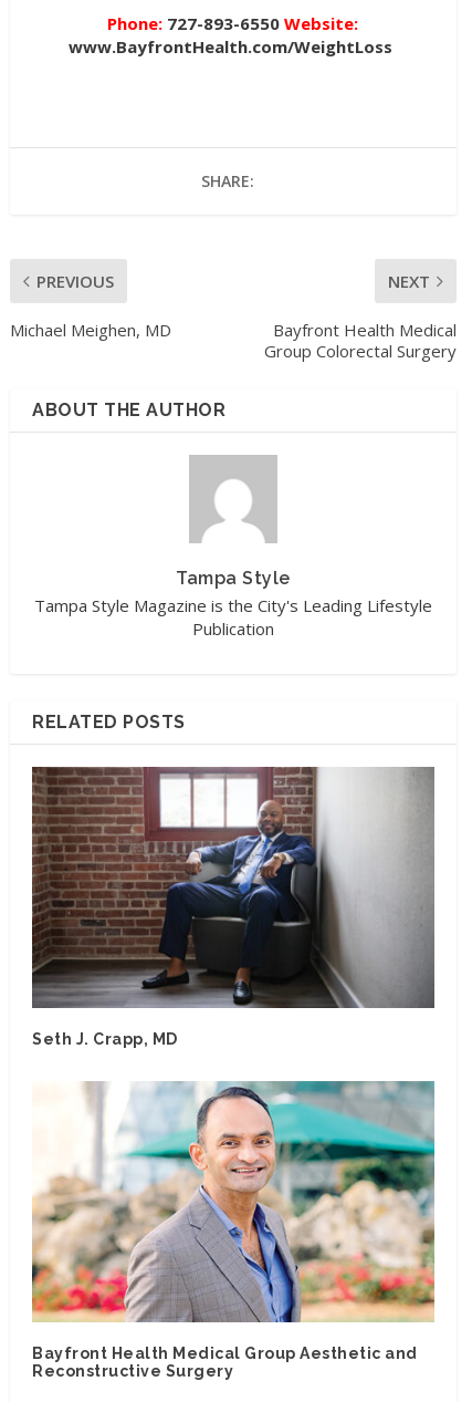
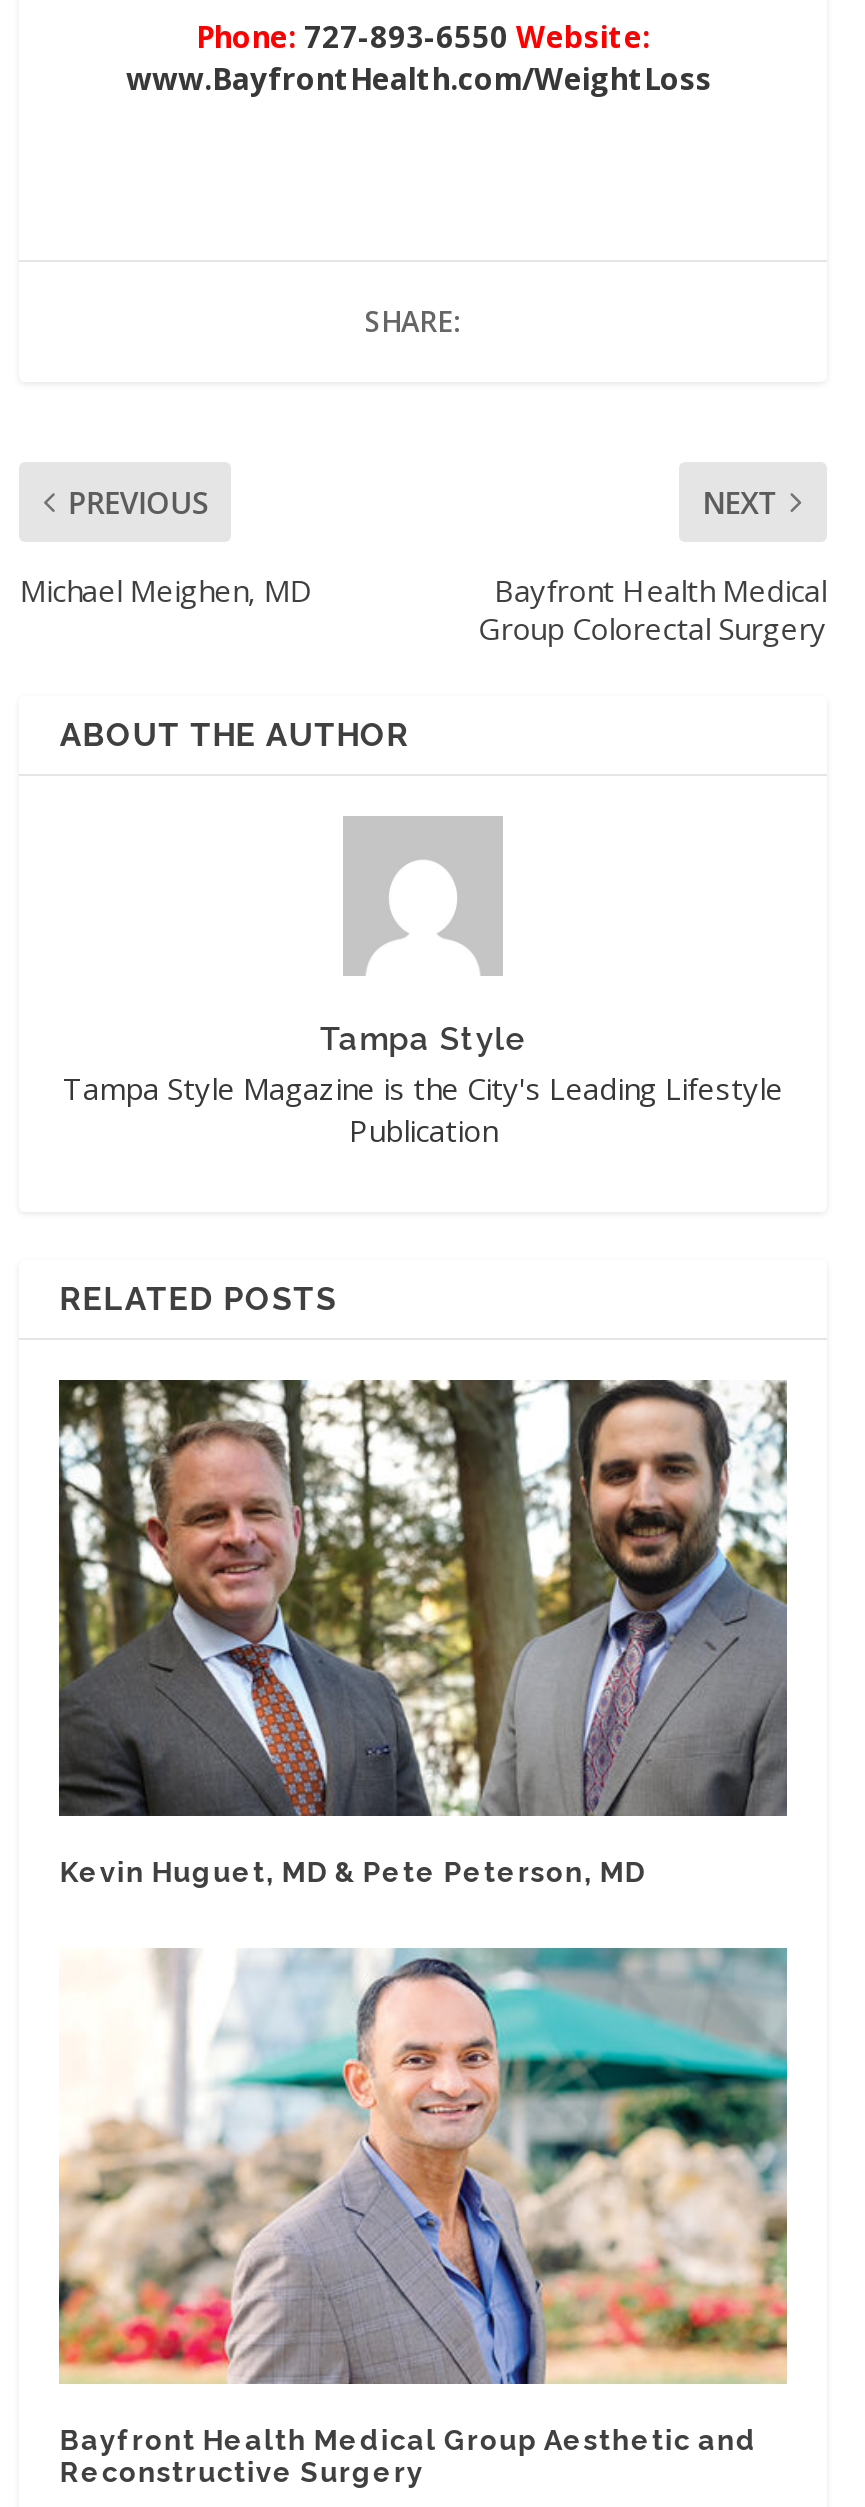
[31,766,436,1048] [image] | Seth J. Crapp, MD -> [59,1378,787,1887] [image] | Kevin Huguet, MD & Pete Peterson, MD

